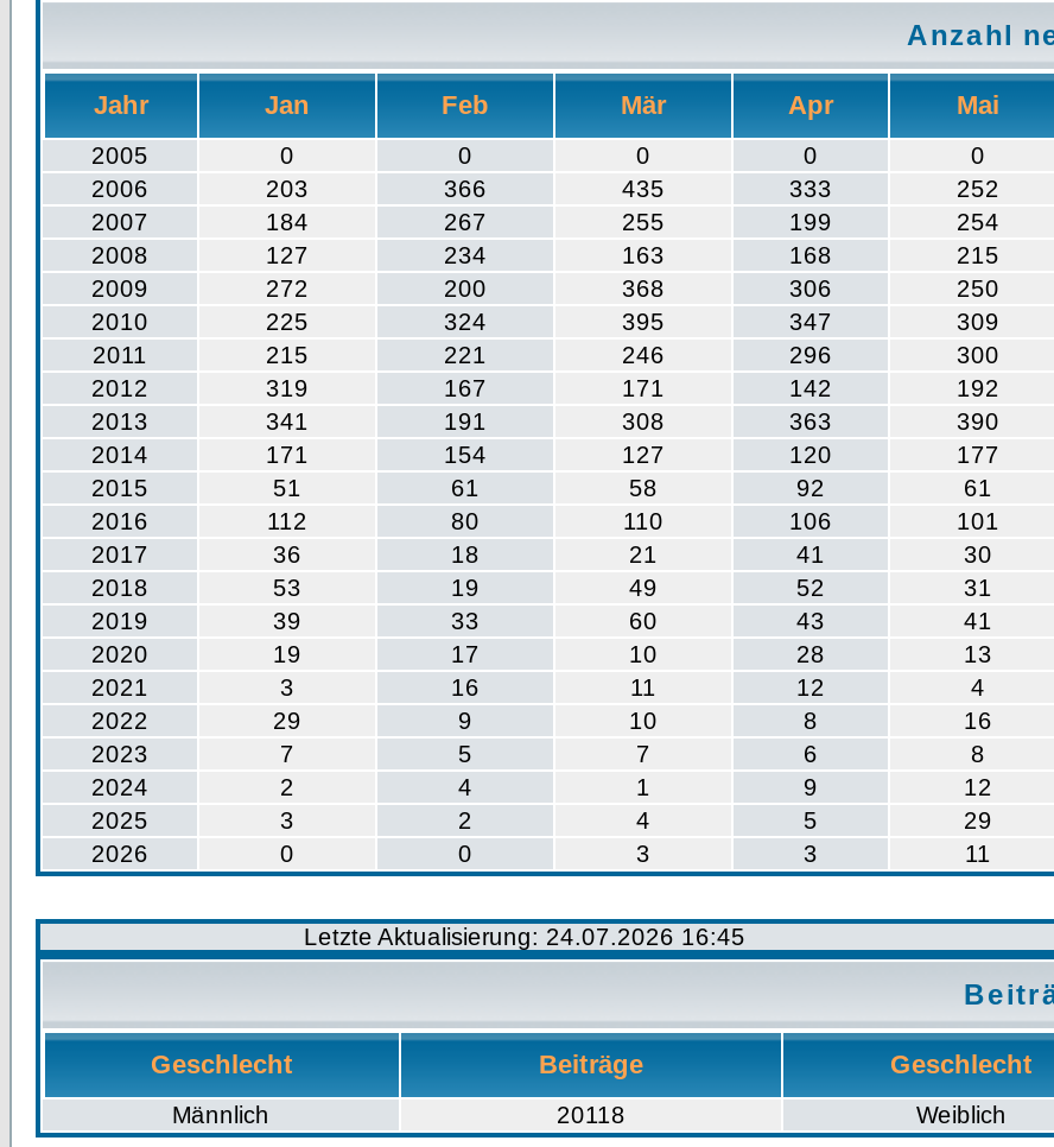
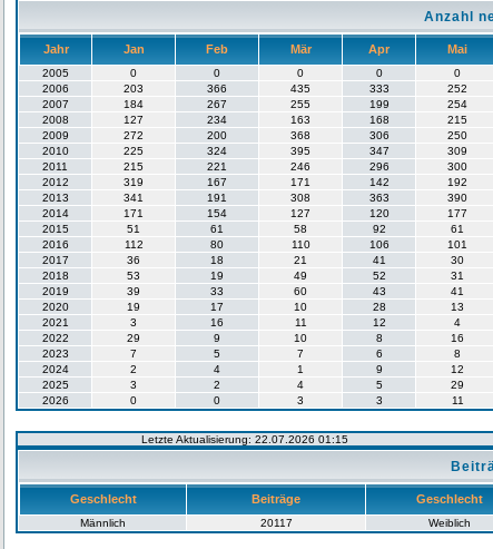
[304,924,745,950] Letzte Aktualisierung: 24.07.2026 16:45 -> [141,433,348,445] Letzte Aktualisierung: 22.07.2026 01:15
[557,1102,626,1128] 20118 -> [260,517,292,529] 20117

